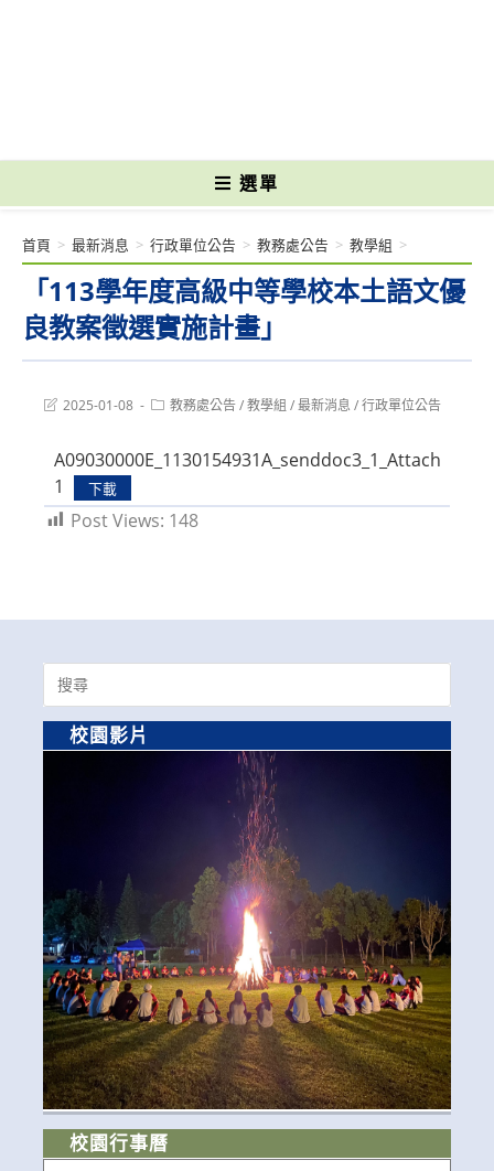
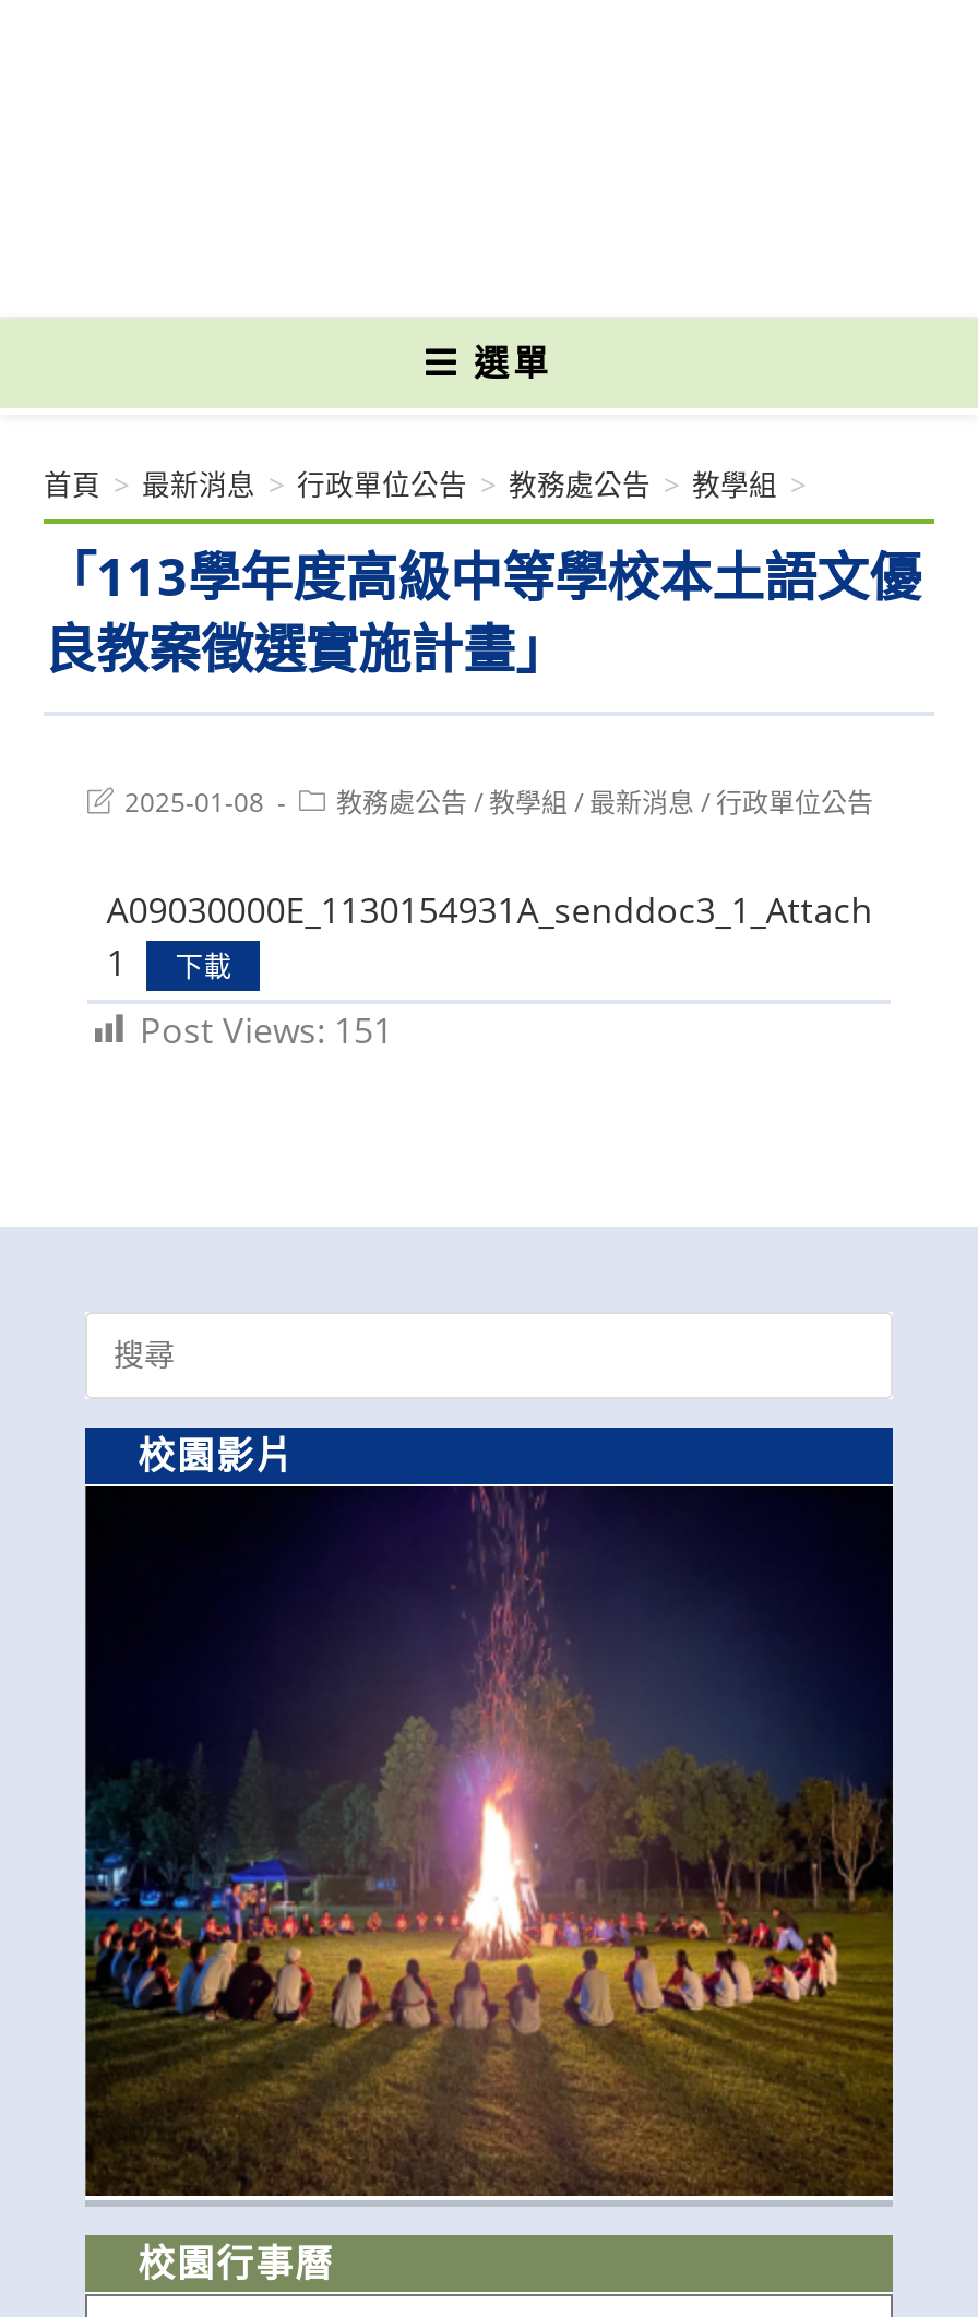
[71,508,198,532] Post Views: 148 -> [140,1006,393,1054] Post Views: 151

